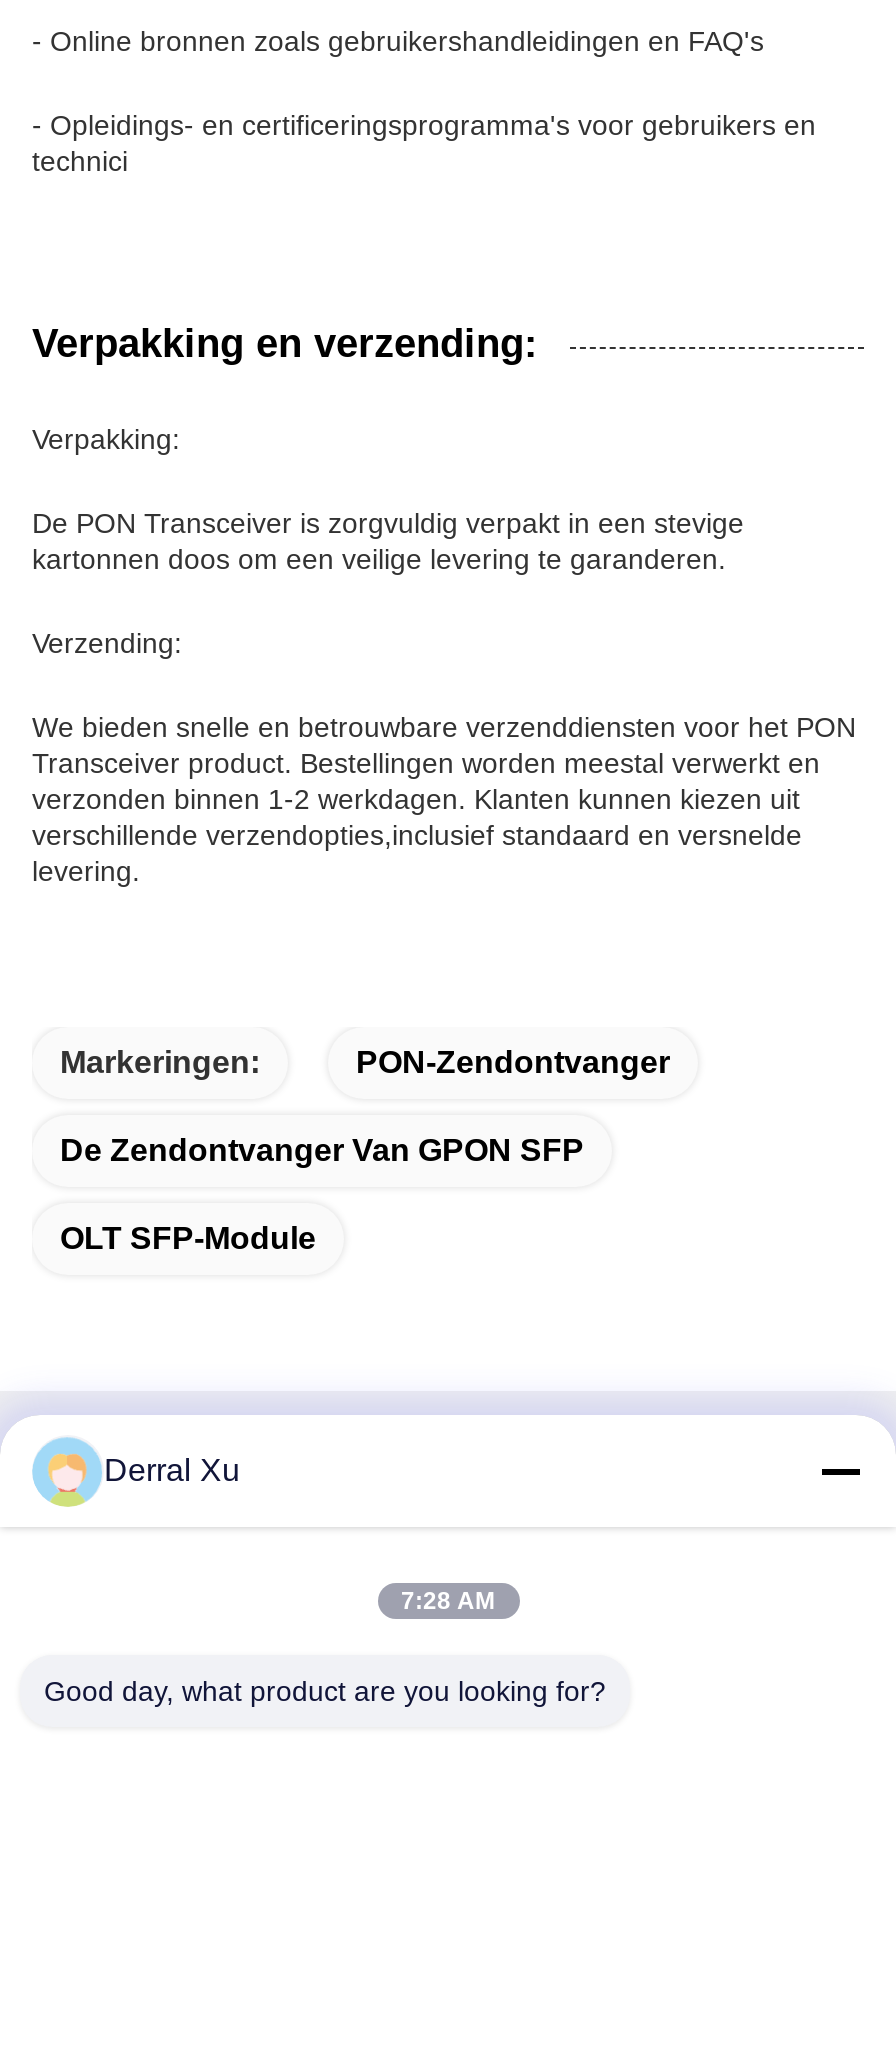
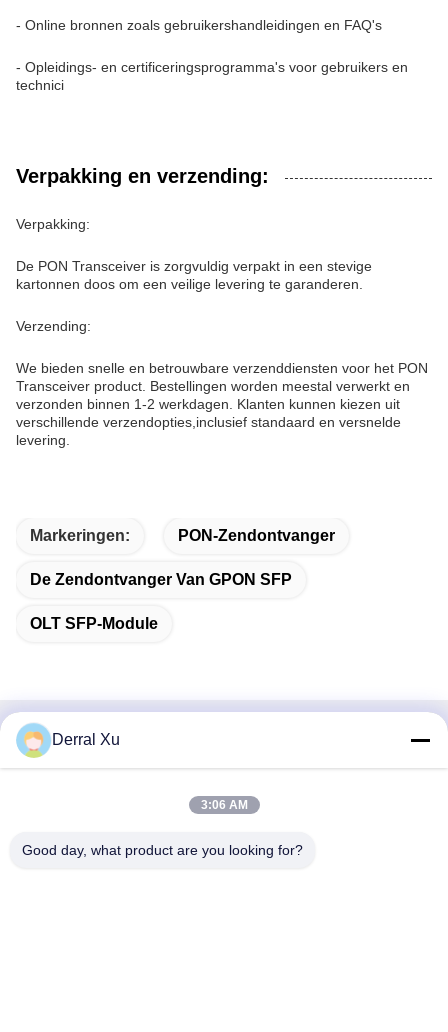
[401,1587,495,1615] 7:28 AM -> [200,798,247,812] 3:06 AM

